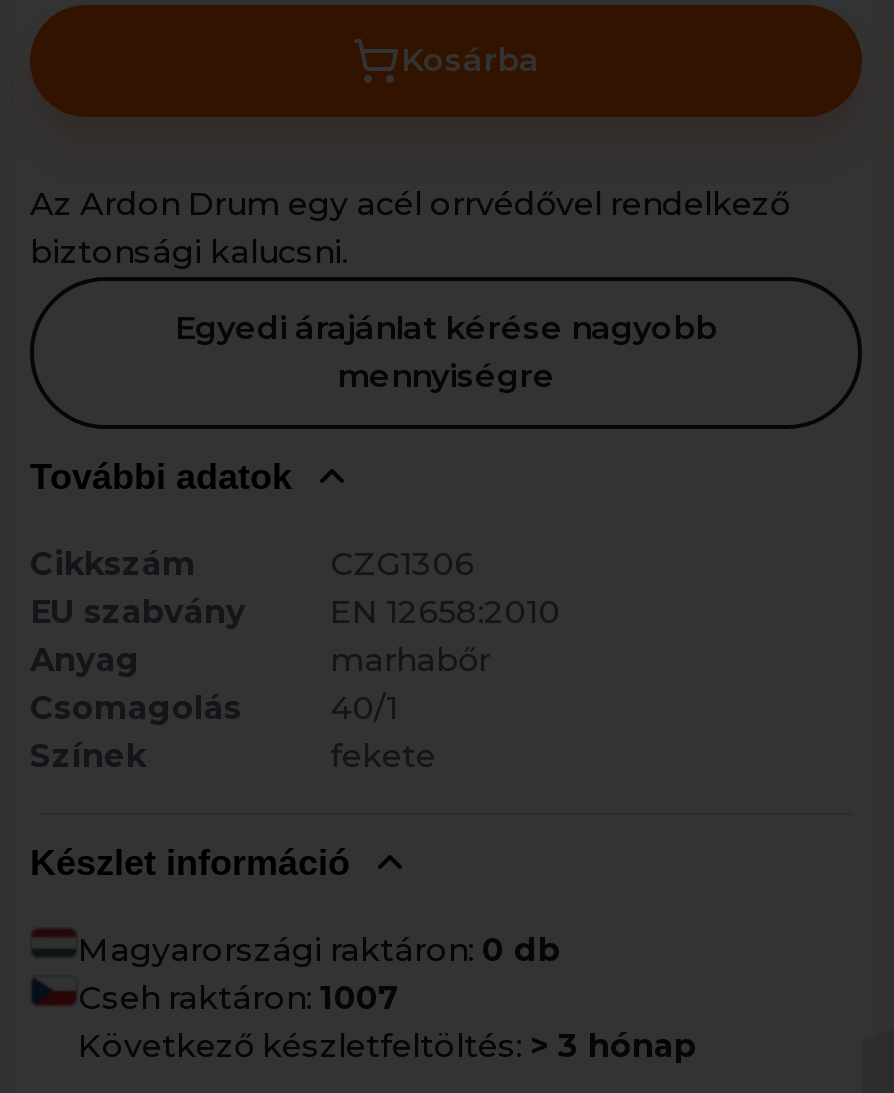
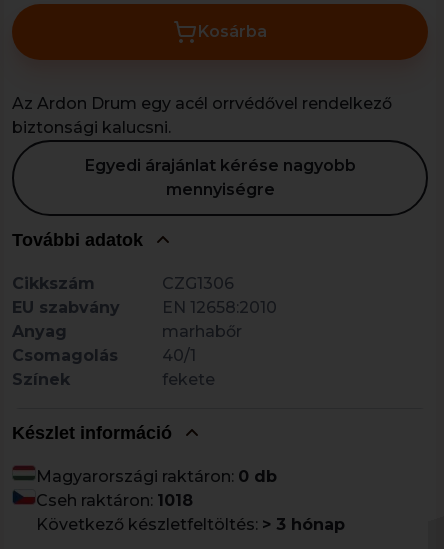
[78,979,400,1017] Cseh raktáron: 1007 -> [36,491,193,510] Cseh raktáron: 1018

